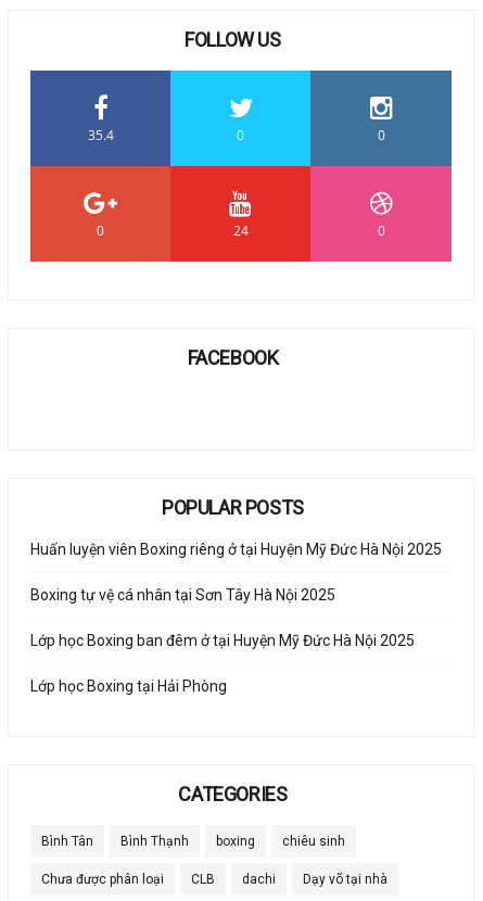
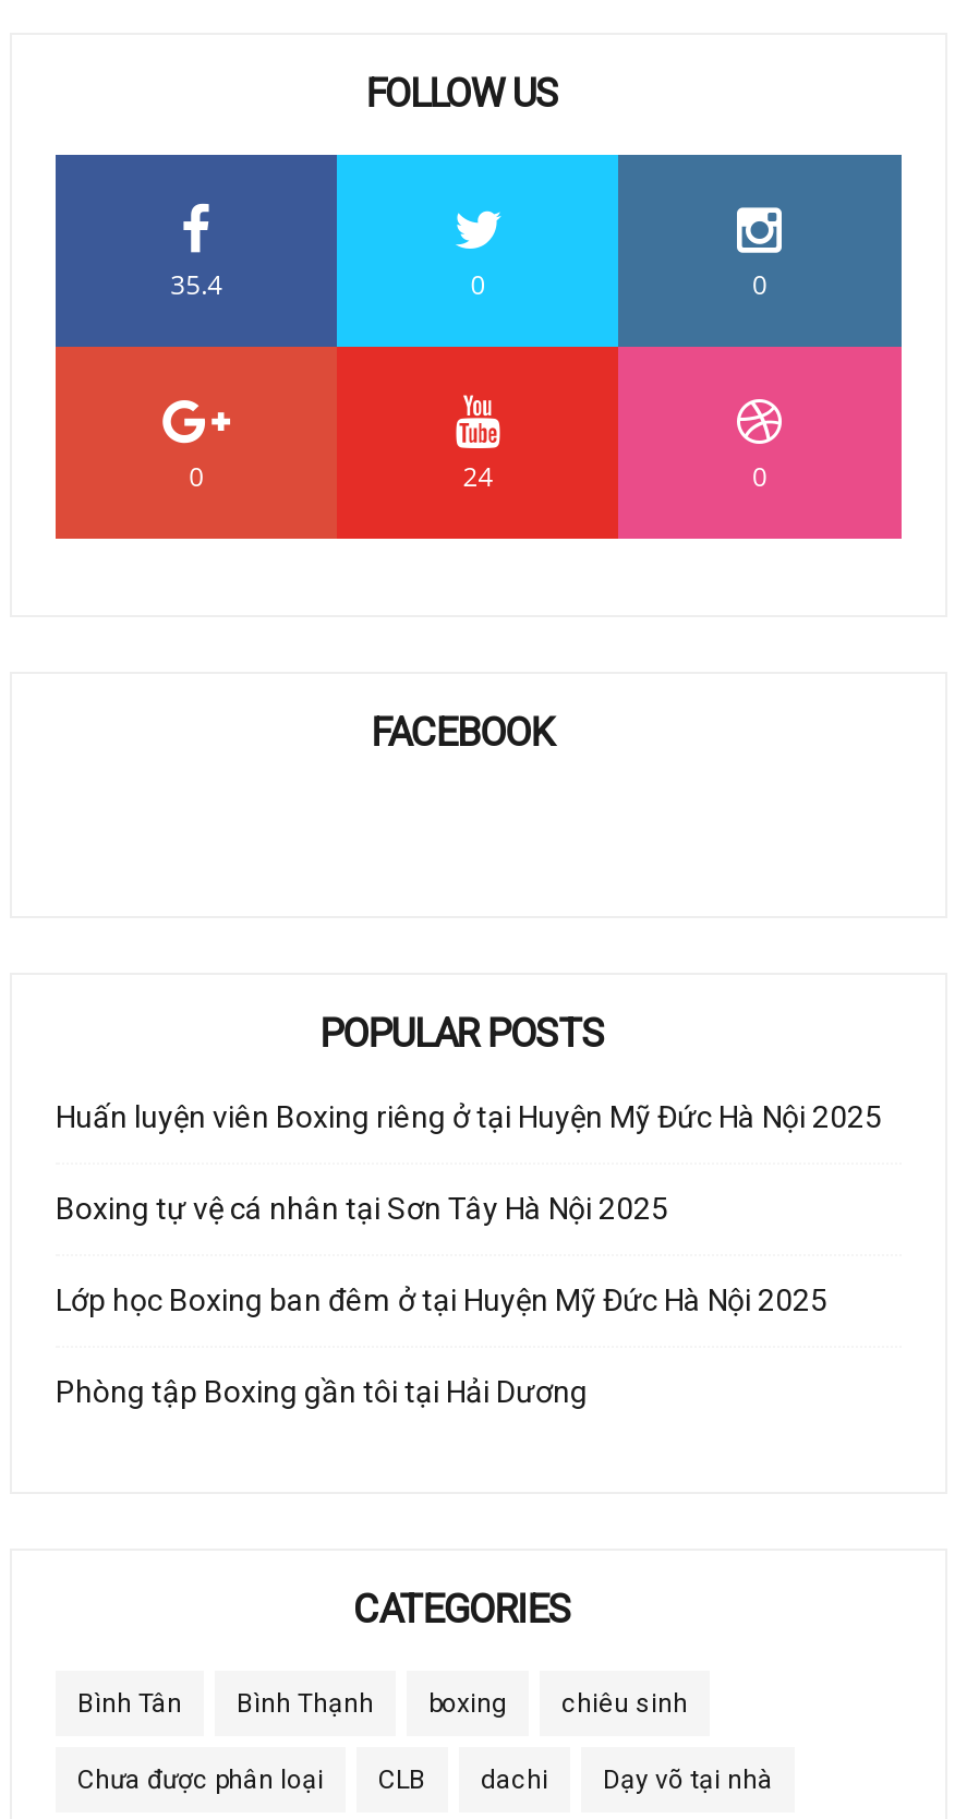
[30,677,227,694] Lớp học Boxing tại Hải Phòng -> [56,1373,588,1408] Phòng tập Boxing gần tôi tại Hải Dương

